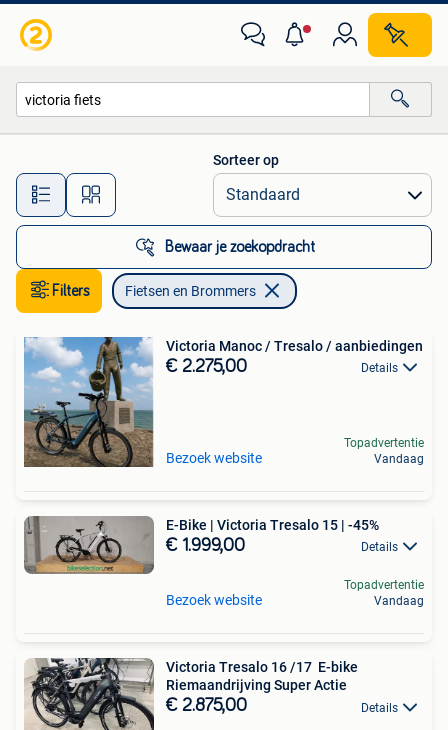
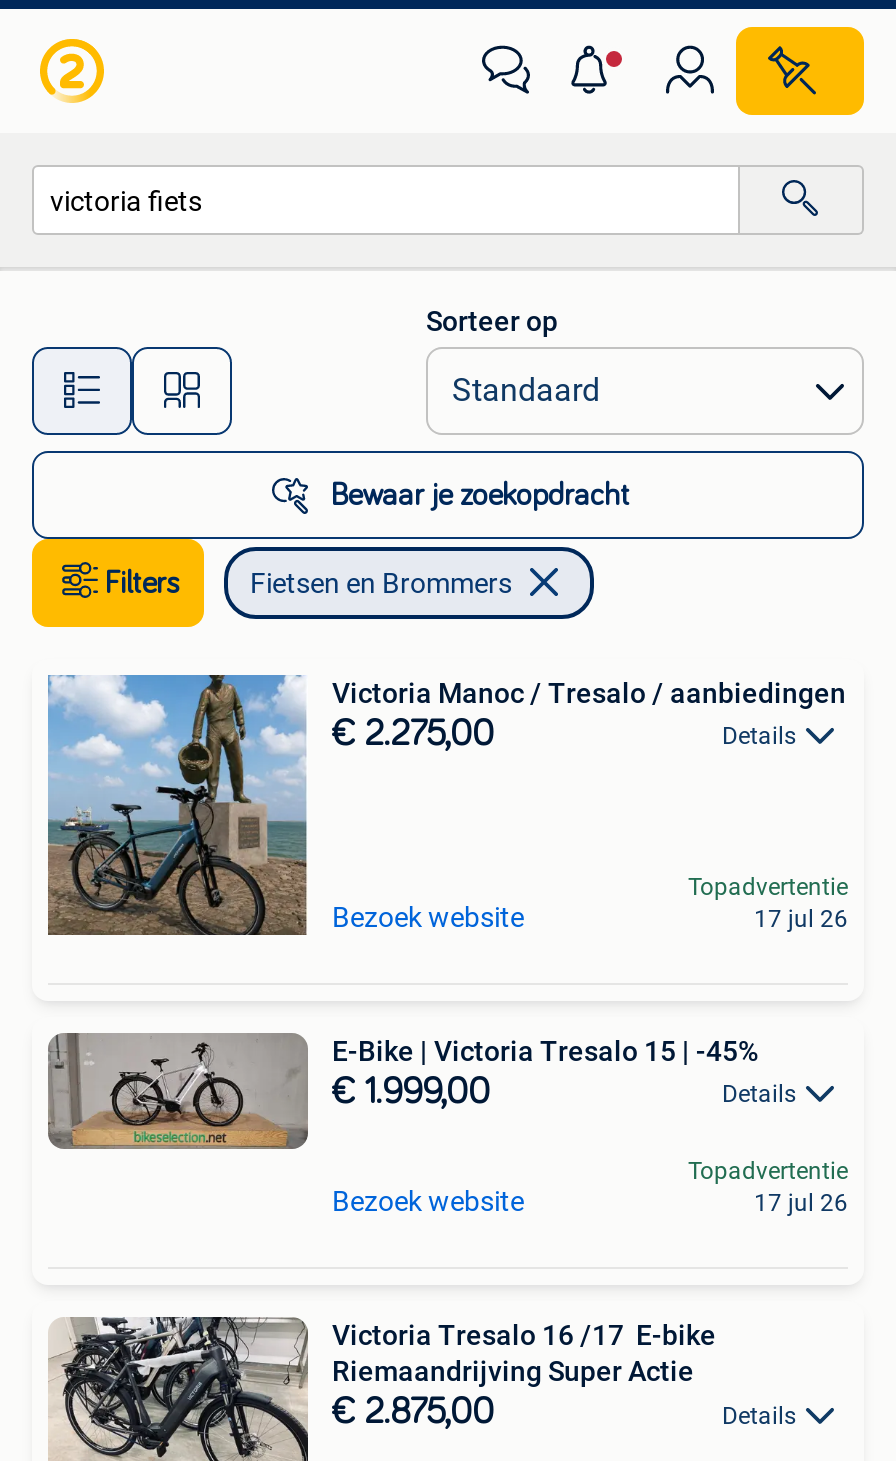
[374,452,424,466] Vandaag -> [754,905,848,933] 17 jul 26
[374,594,424,608] Vandaag -> [754,1190,848,1218] 17 jul 26

